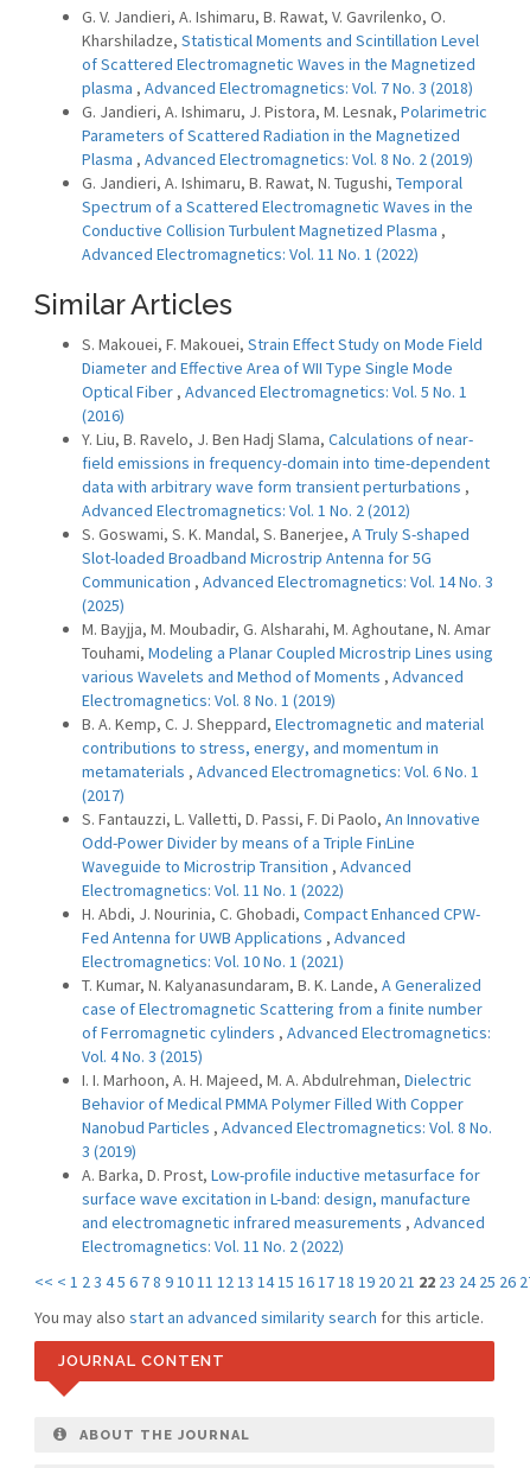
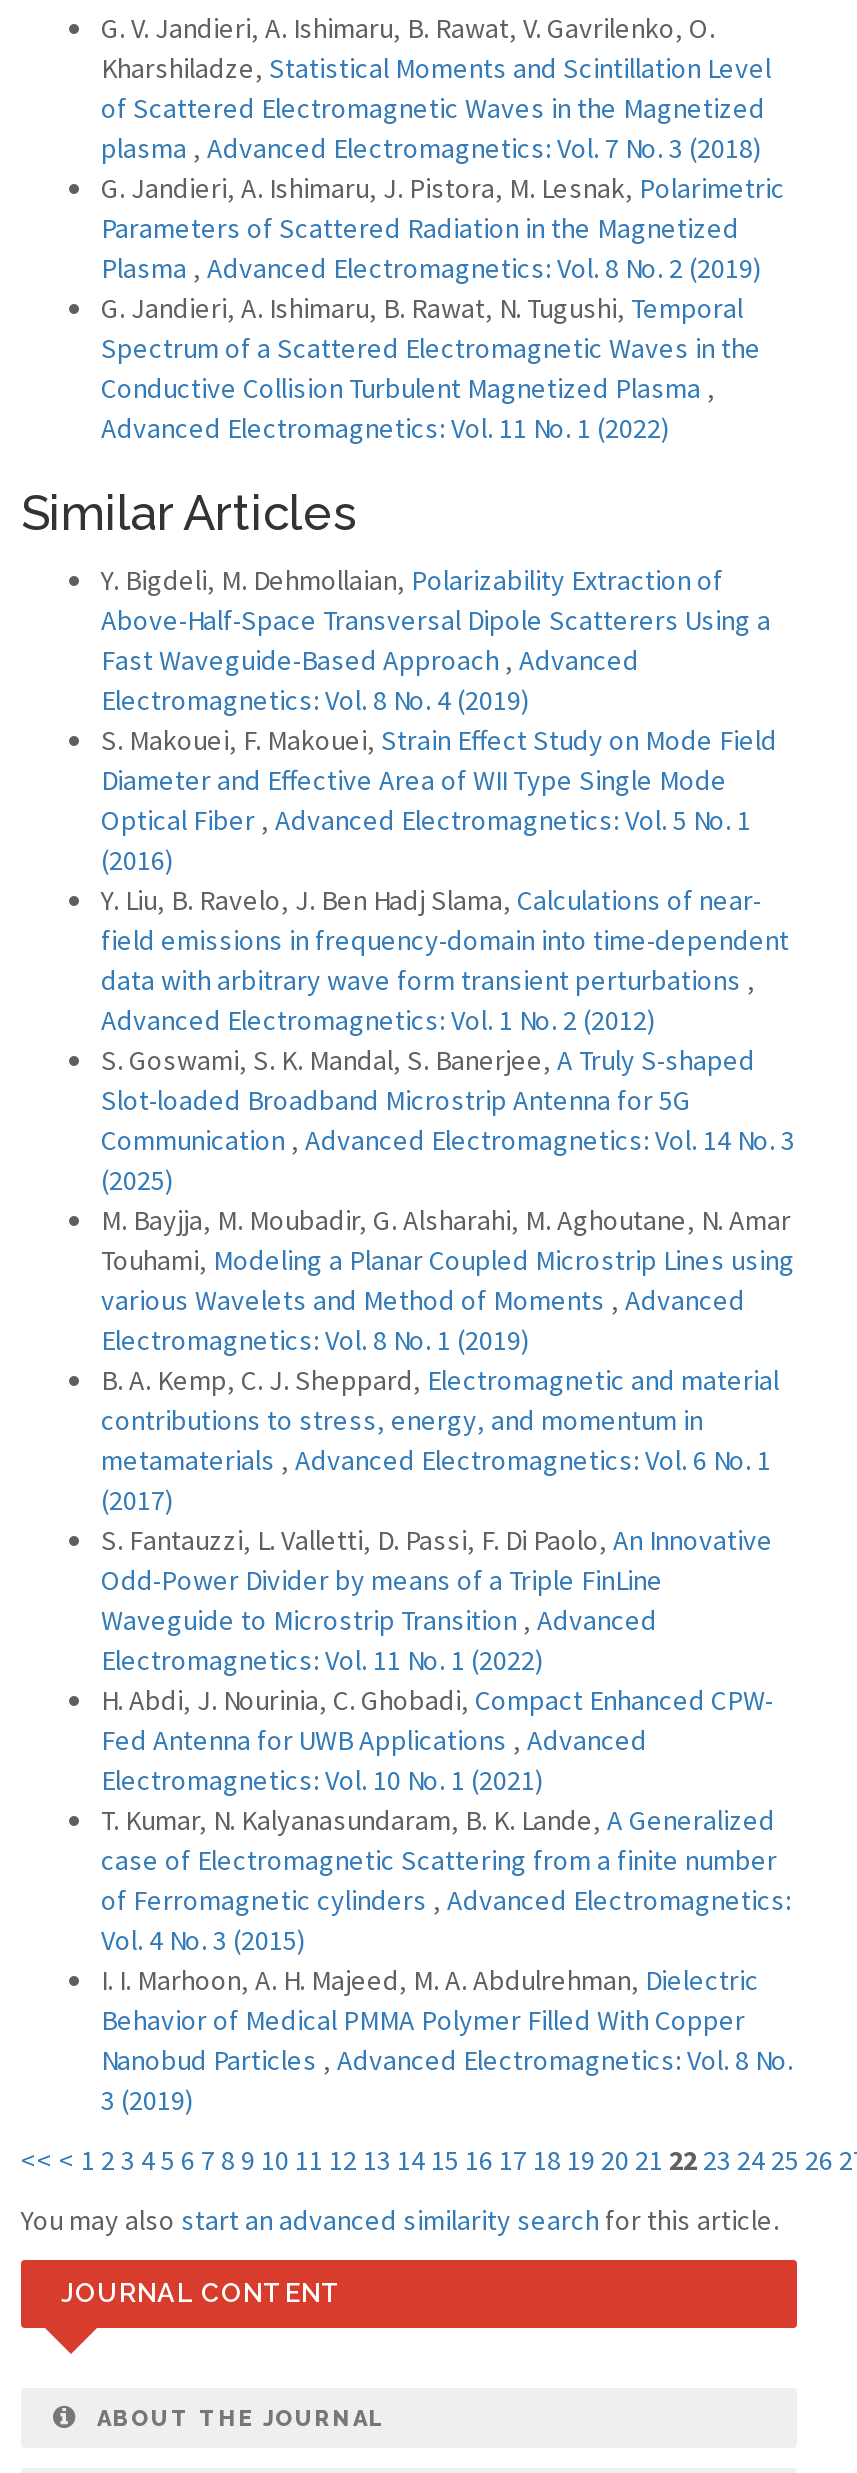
none -> [101,562,771,718] Y. Bigdeli, M. Dehmollaian, Polarizability Extraction of | Above-Half-Space Transversal Dipole Scatterers Using a | Fast Waveguide-Based Approach, Advanced | Electromagnetics: Vol. 8 No. 4 (2019)
moved [82,333,493,1162] -> [101,722,795,2118]: S. Makouei, F. Makouei, Strain Effect Study on Mode Field | Diameter and Effective Area of WII Type Single Mode | Optical Fiber, Advanced Electromagnetics: Vol. 5 No. 1 | ... | Nanobud Particles, Advanced Electromagnetics: Vol. 8 No. | 3 (2019)
[82,1164,485,1257] A. Barka, D. Prost, Low-profile inductive metasurface for | surface wave excitation in L-band: design, manufacture | and electromagnetic infrared measurements, Advanced | Electromagnetics: Vol. 11 No. 2 (2022) -> none

